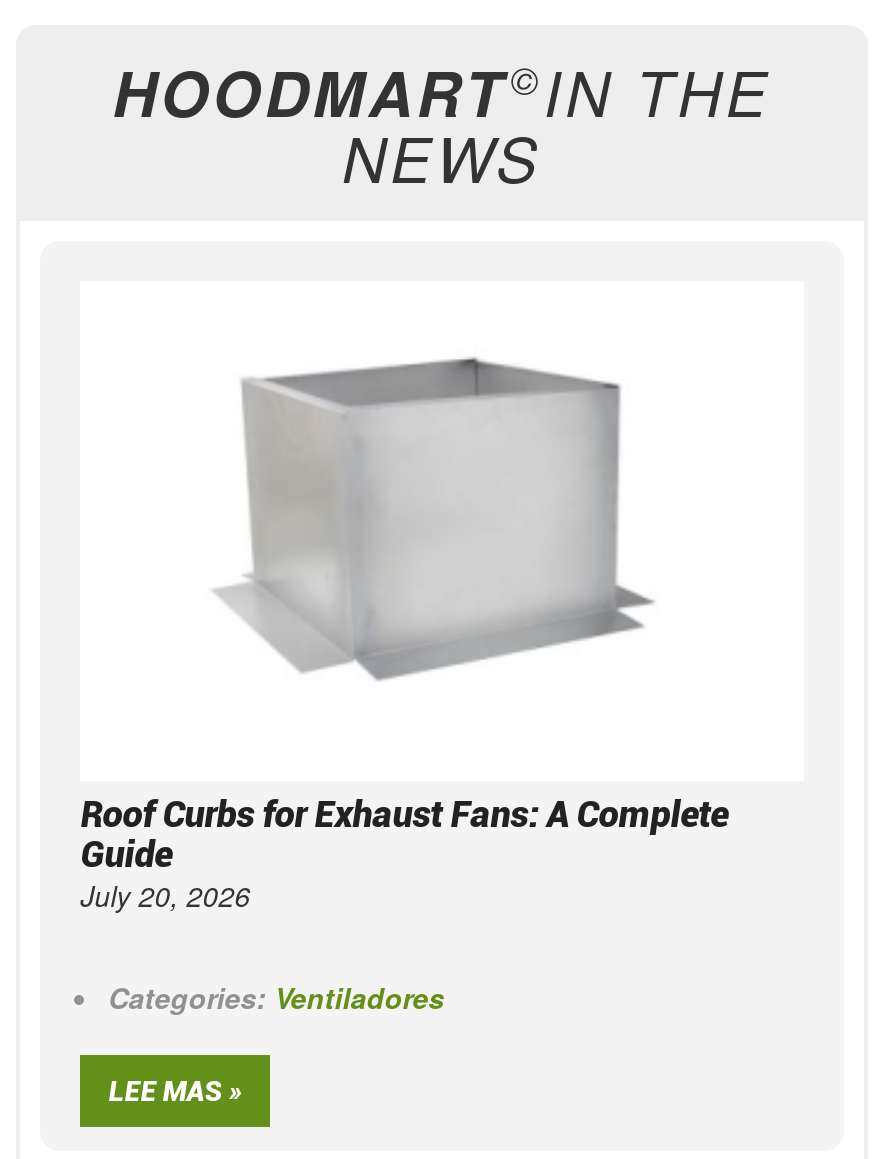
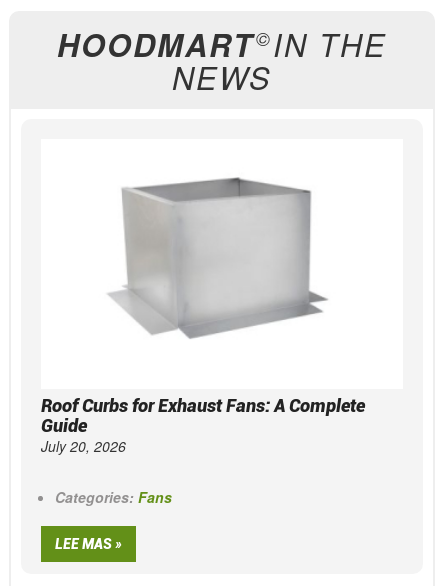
[108,977,444,1017] Categories: Ventiladores -> [55,487,172,507] Categories: Fans

